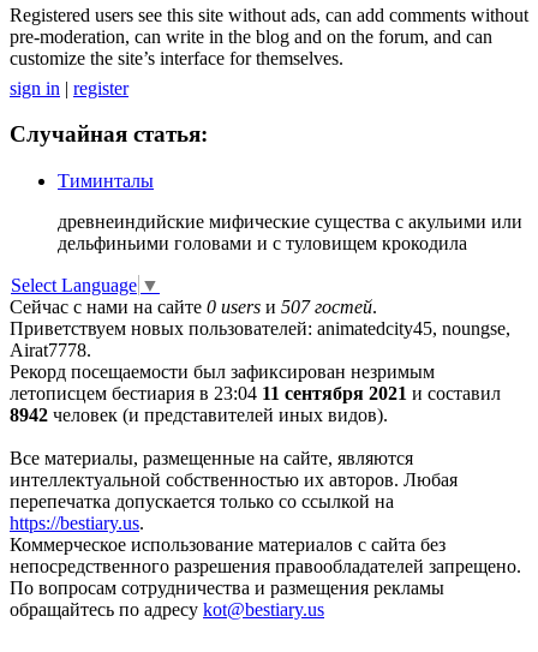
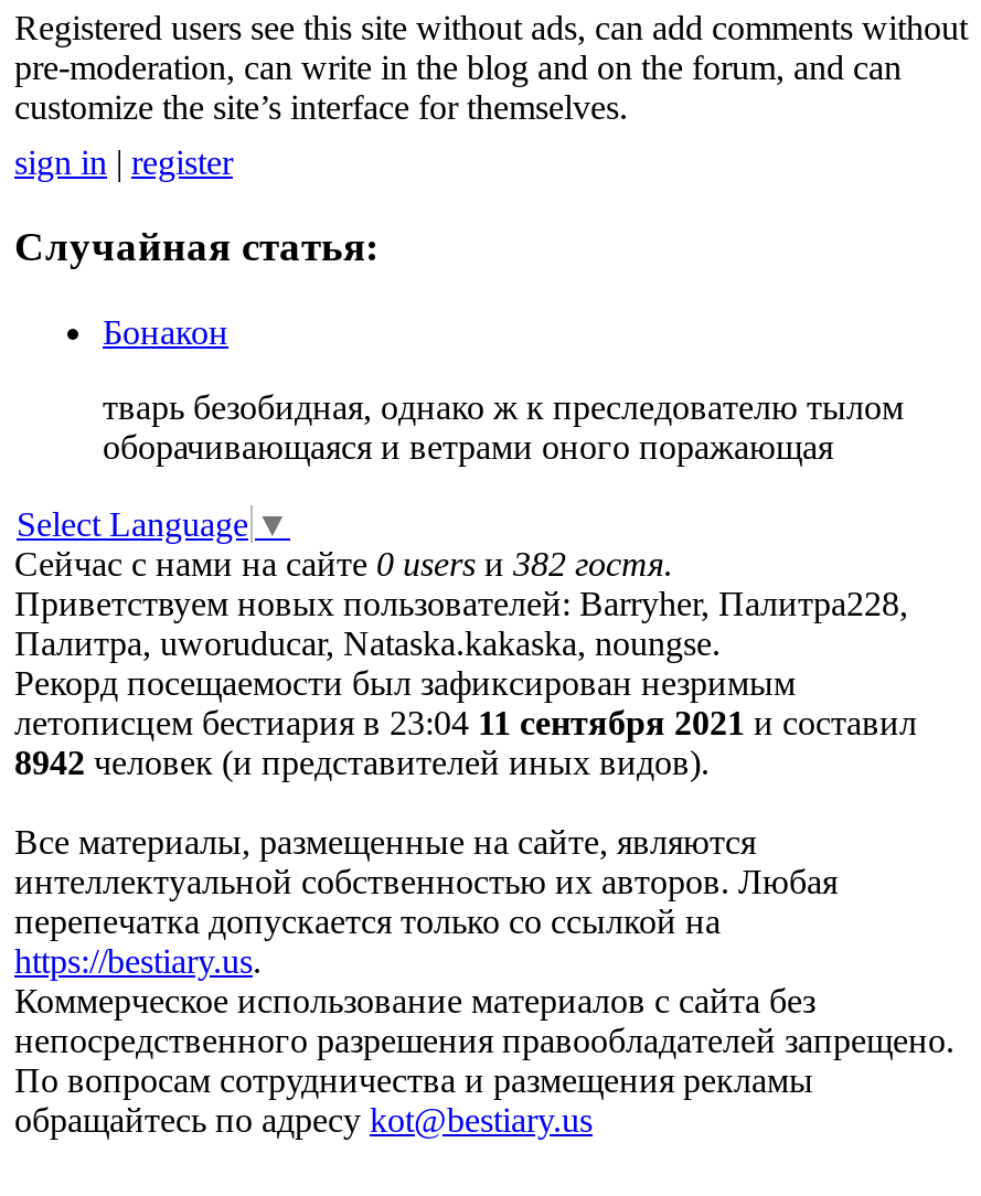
[58,171,154,191] Тиминталы -> [103,314,228,351] Бонакон
[58,211,522,253] древнеиндийские мифические существа с акульими или | дельфиньими головами и с туловищем крокодила -> [103,389,904,466] тварь безобидная, однако ж к преследователю тылом | оборачивающаяся и ветрами оного поражающая
[10,297,510,361] Сейчас с нами на сайте 0 users и 507 гостей. | Приветствуем новых пользователей: animatedcity45, noungse, | Airat7778. -> [14,546,908,663] Сейчас с нами на сайте 0 users и 382 гостя. | Приветствуем новых пользователей: Barryher, Палитра228, | Палитра, uworuducar, Nataska.kakaska, noungse.

